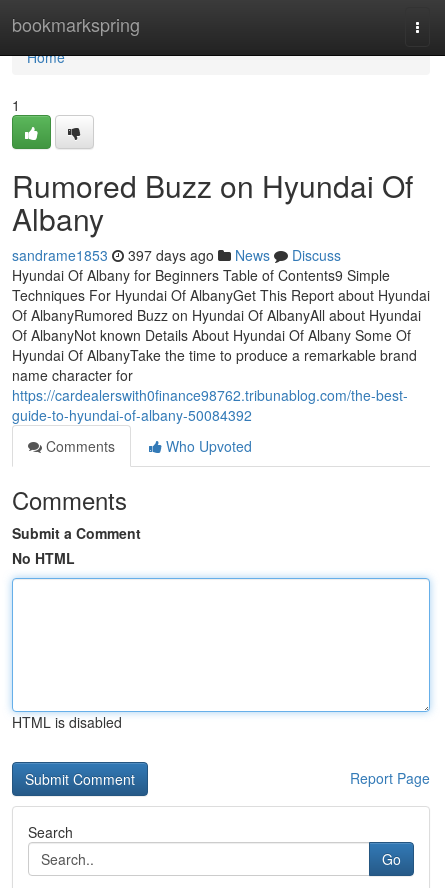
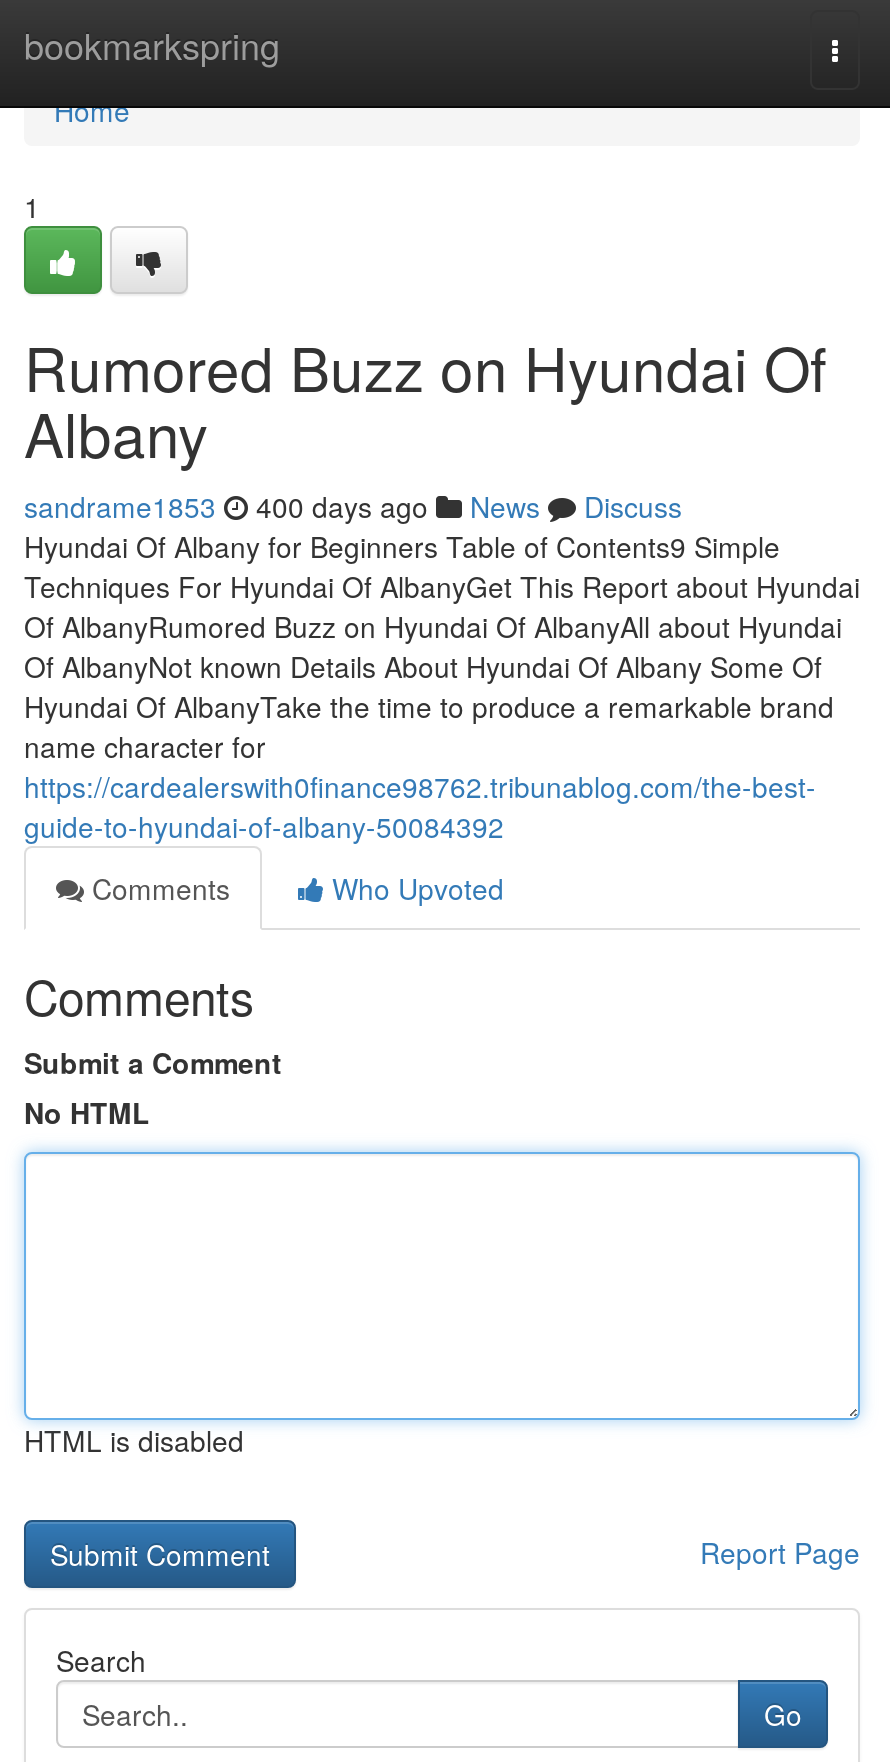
[12,245,341,265] sandrame1853 397 days ago News Discuss -> [24,486,682,526] sandrame1853 400 days ago News Discuss

